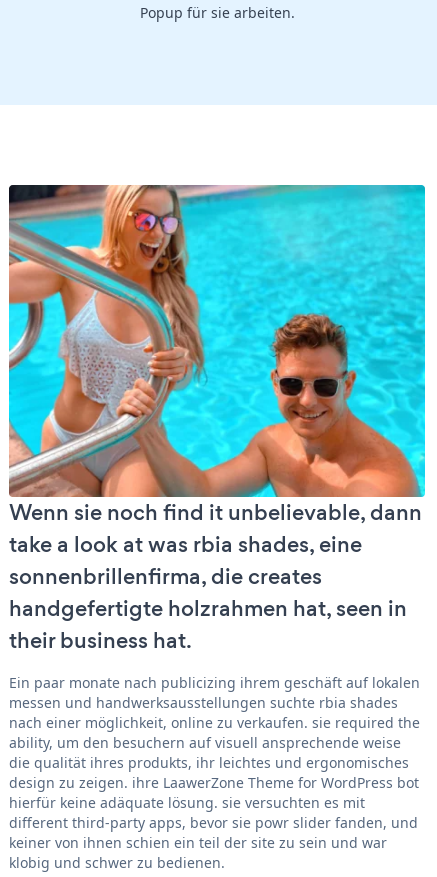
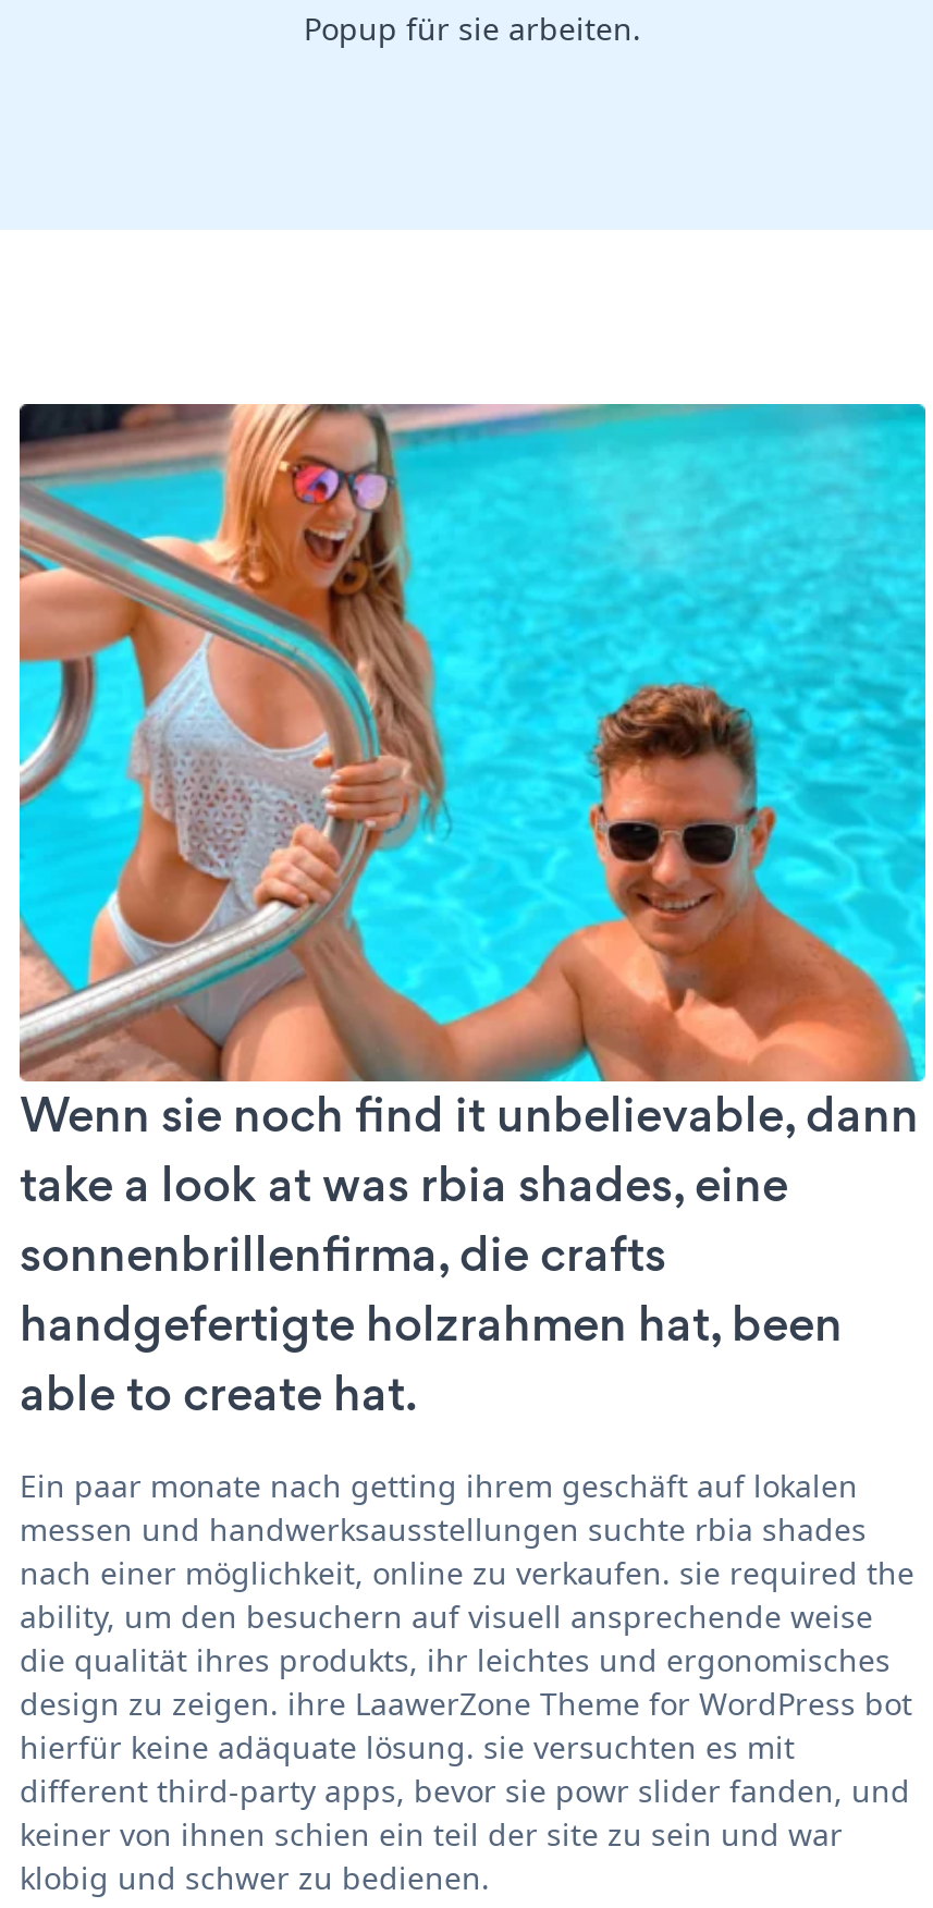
[9,561,407,656] sonnenbrillenfirma, die creates | handgefertigte holzrahmen hat, seen in | their business hat. -> [20,1222,843,1429] sonnenbrillenfirma, die crafts | handgefertigte holzrahmen hat, been | able to create hat.
[9,673,420,692] Ein paar monate nach publicizing ihrem geschäft auf lokalen -> [20,1466,858,1507] Ein paar monate nach getting ihrem geschäft auf lokalen

